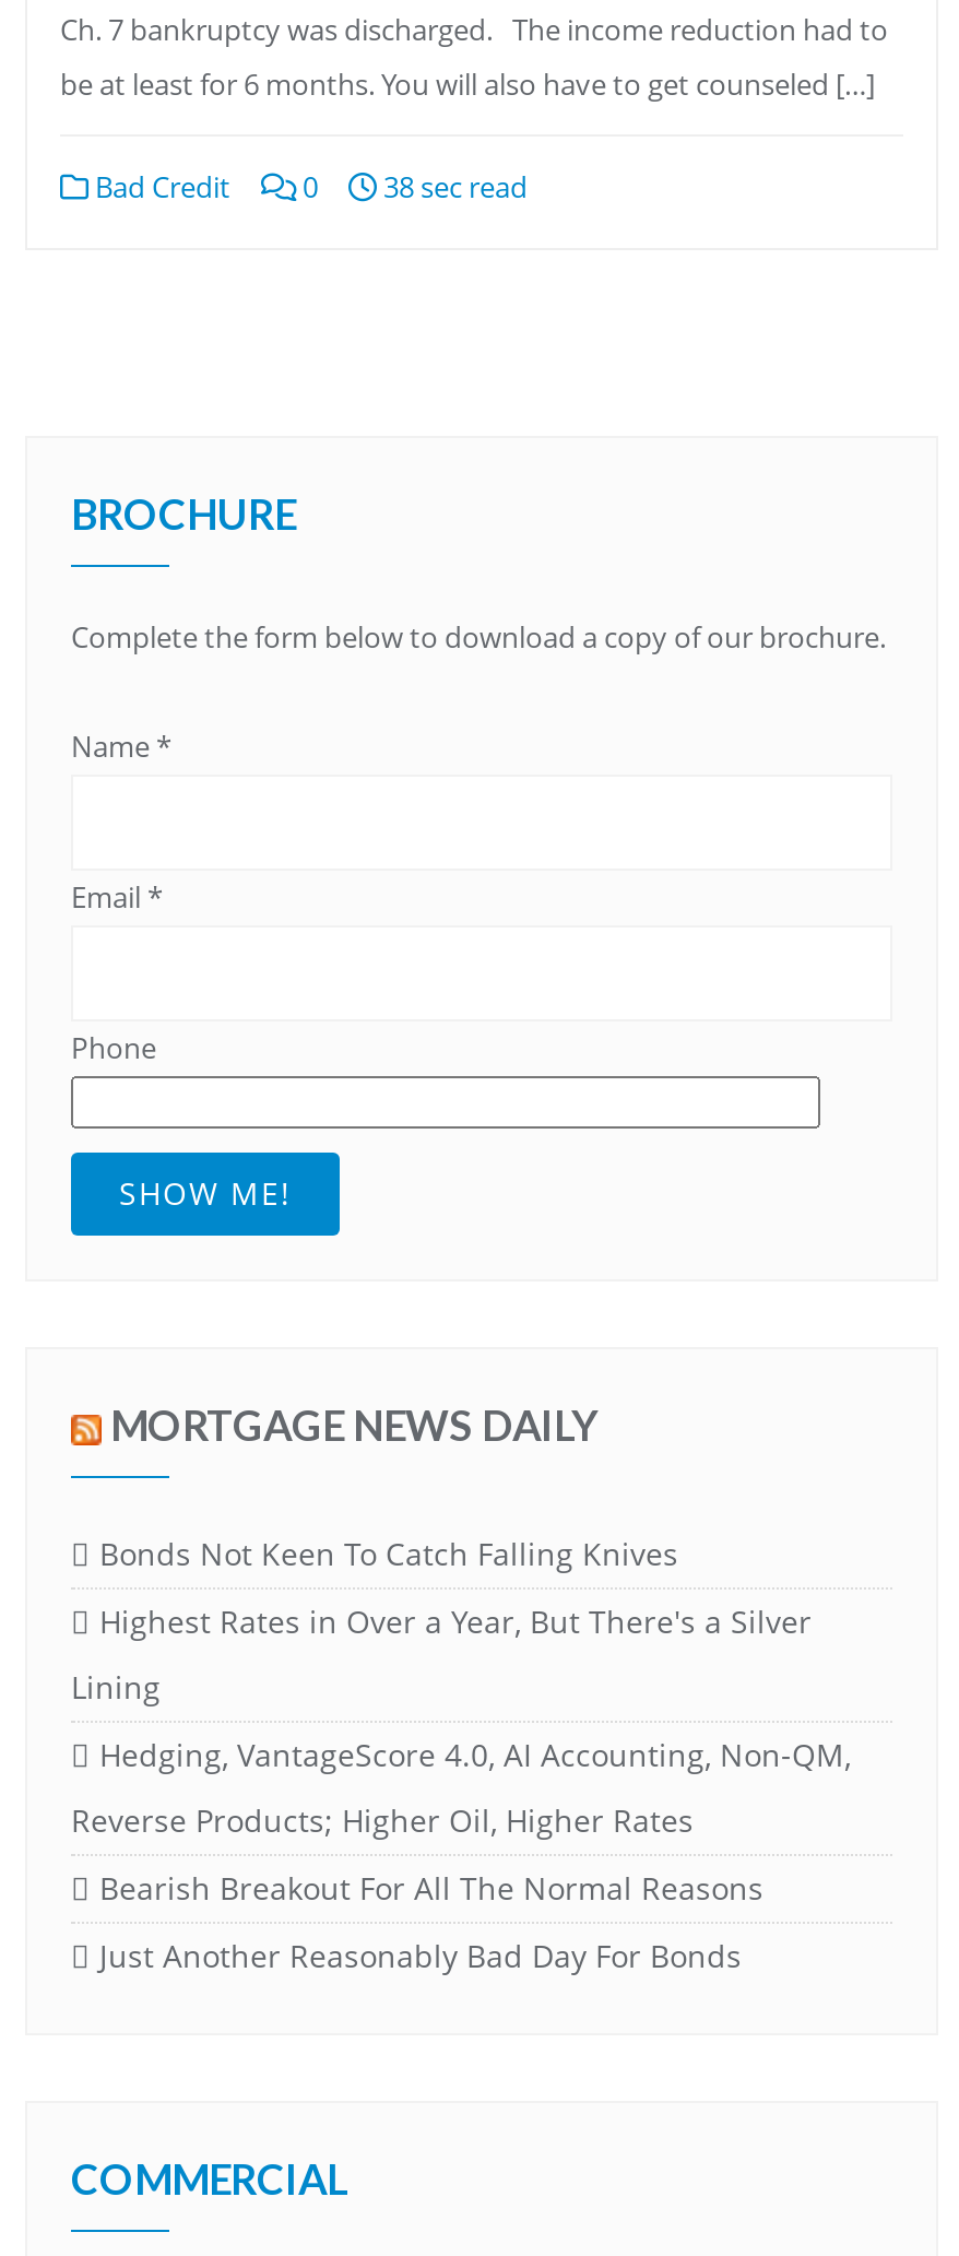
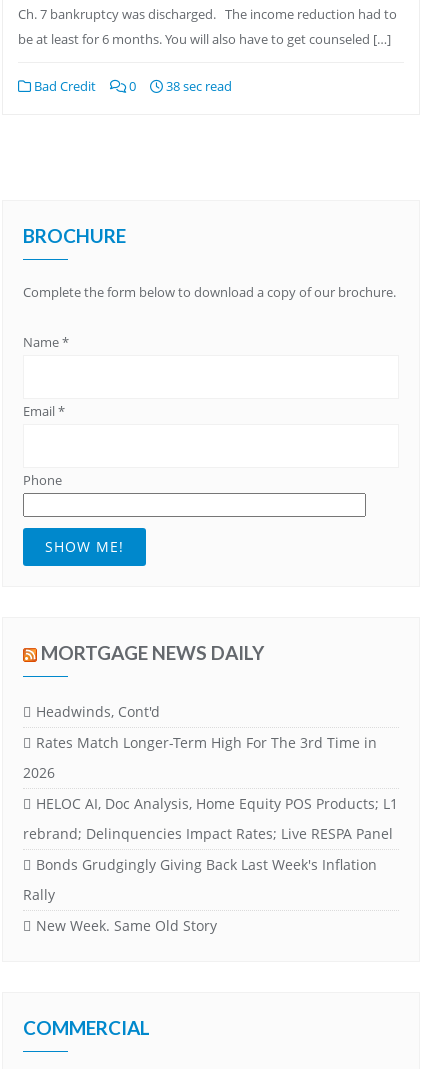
[71,1533,851,1977] Bonds Not Keen To Catch Falling Knives | Highest Rates in Over a Year, But There's a Silver | Lining | Hedging, VantageScore 4.0, AI Accounting, Non-QM, | Reverse Products; Higher Oil, Higher Rates | Bearish Breakout For All The Normal Reasons | Just Another Reasonably Bad Day For Bonds -> [23,702,398,935] Headwinds, Cont'd | Rates Match Longer-Term High For The 3rd Time in | 2026 | HELOC AI, Doc Analysis, Home Equity POS Products; L1 | rebrand; Delinquencies Impact Rates; Live RESPA Panel | Bonds Grudgingly Giving Back Last Week's Inflation | Rally | New Week. Same Old Story

